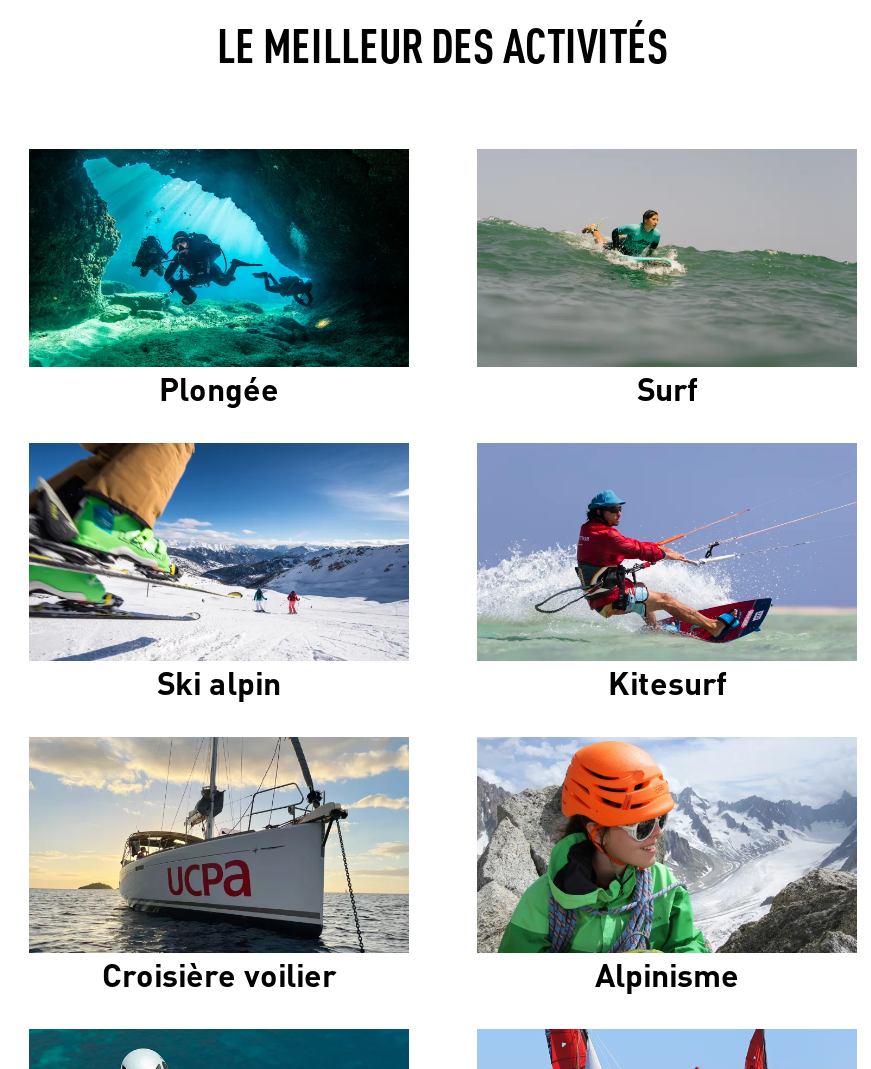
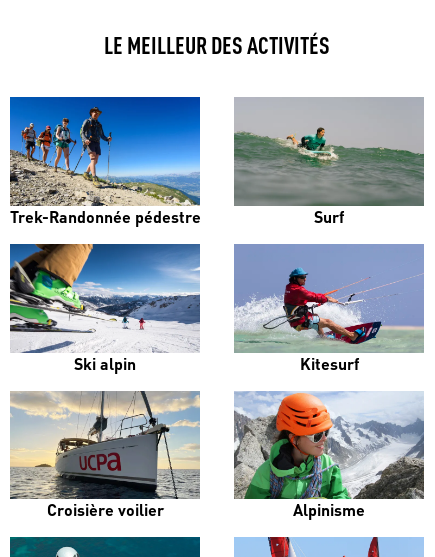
[27,147,411,408] [image] | Plongée -> [9,96,201,227] [image] | Trek-Randonnée pédestre

